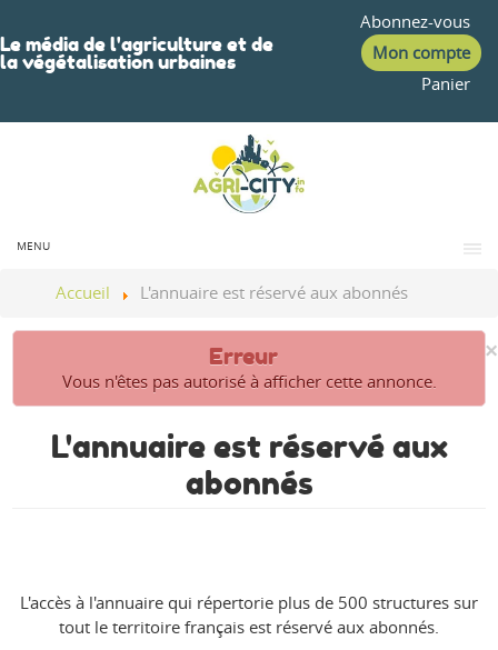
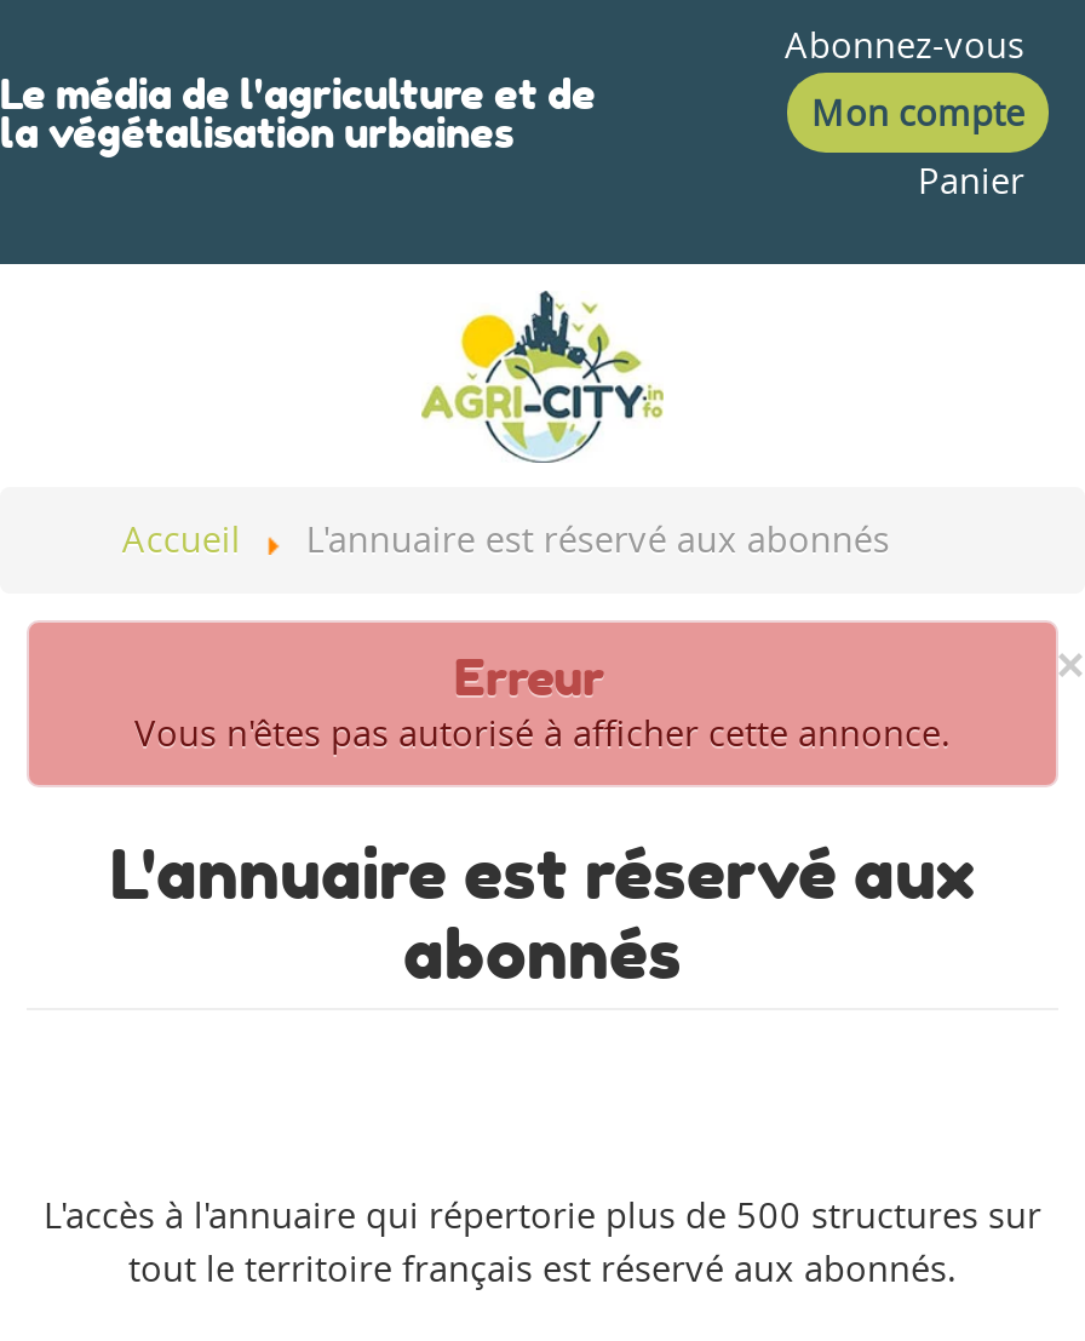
[17,239,50,253] MENU -> none

